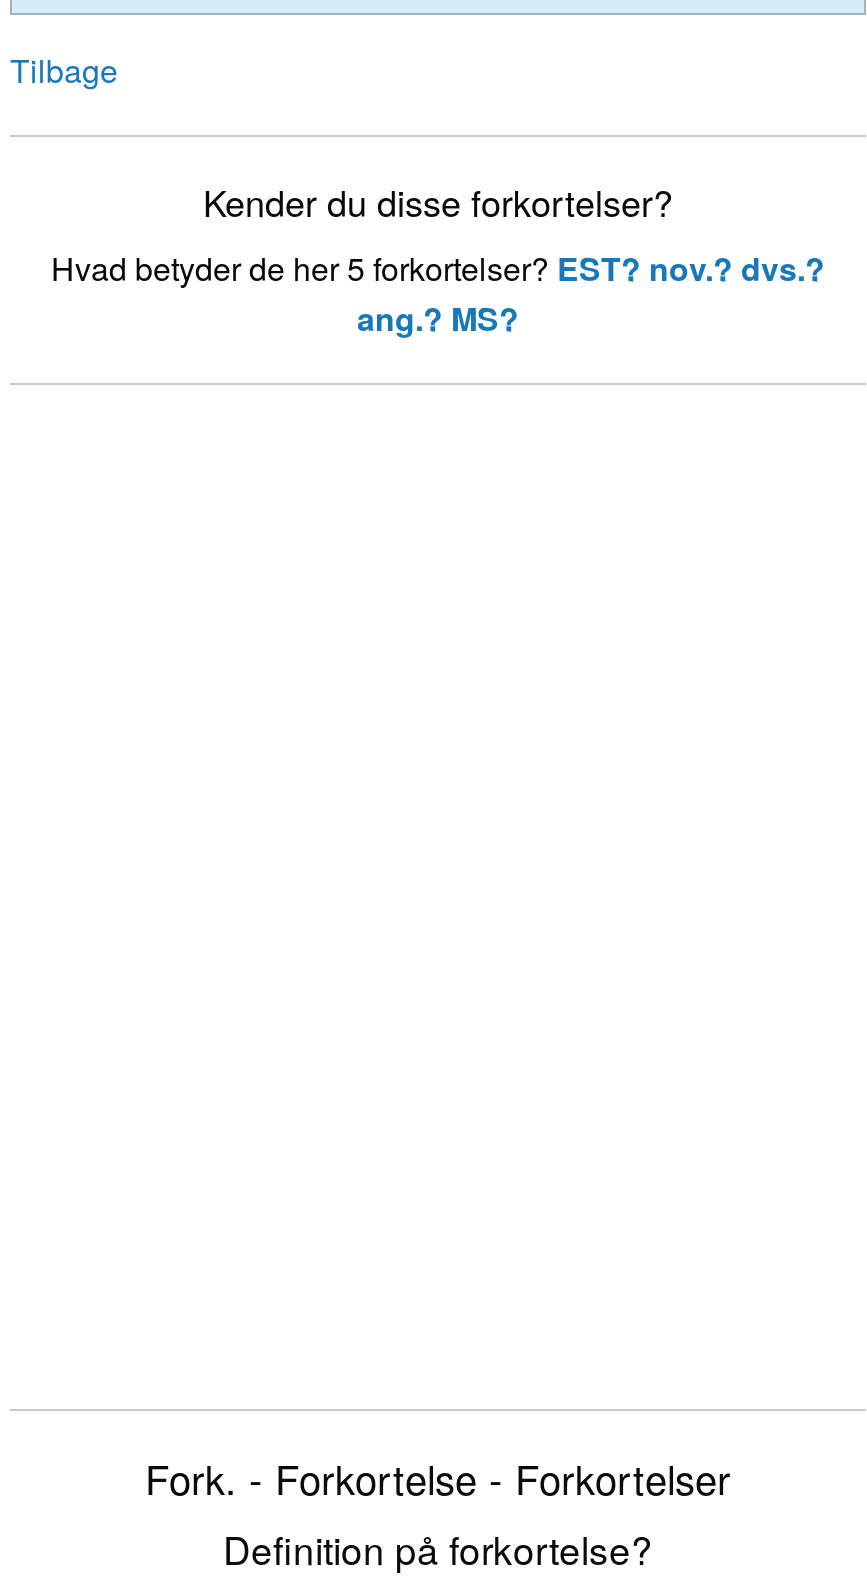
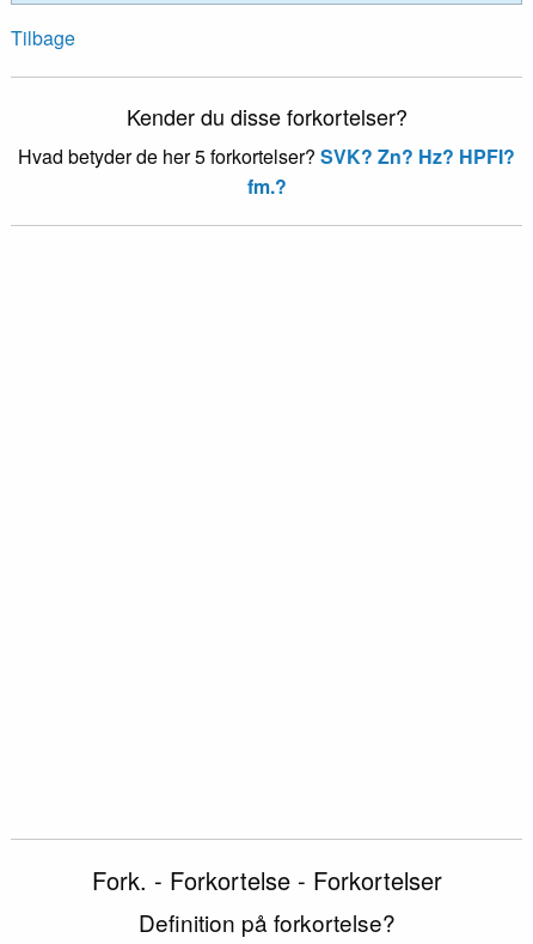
[51,245,825,341] Hvad betyder de her 5 forkortelser? EST? nov.? dvs.? | ang.? MS? -> [18,143,515,200] Hvad betyder de her 5 forkortelser? SVK? Zn? Hz? HPFI? | fm.?

